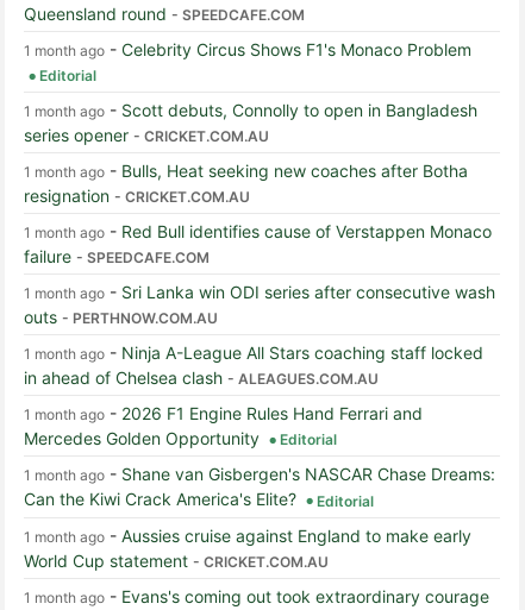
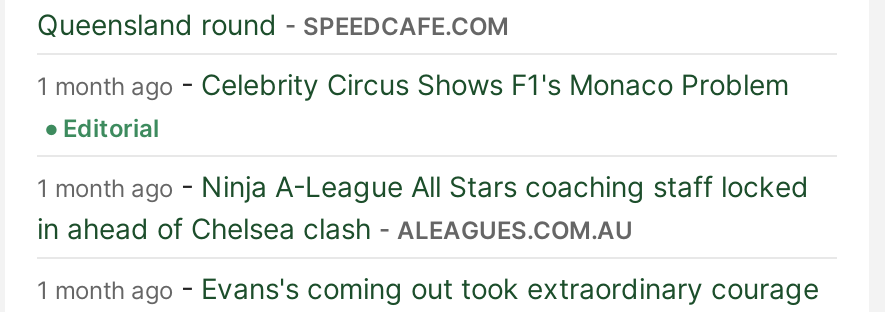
[24,100,495,327] 1 month ago - Scott debuts, Connolly to open in Bangladesh | series opener - CRICKET.COM.AU | 1 month ago - Bulls, Heat seeking new coaches after Botha | resignation - CRICKET.COM.AU | 1 month ago - Red Bull identifies cause of Verstappen Monaco | failure - SPEEDCAFE.COM | 1 month ago - Sri Lanka win ODI series after consecutive wash | outs - PERTHNOW.COM.AU -> none
[24,403,495,570] 1 month ago - 2026 F1 Engine Rules Hand Ferrari and | Mercedes Golden Opportunity | Editorial | 1 month ago - Shane van Gisbergen's NASCAR Chase Dreams: | Can the Kiwi Crack America's Elite? | Editorial | 1 month ago - Aussies cruise against England to make early | World Cup statement - CRICKET.COM.AU -> none

